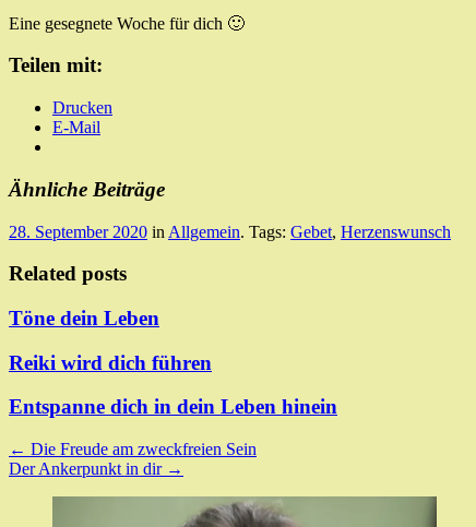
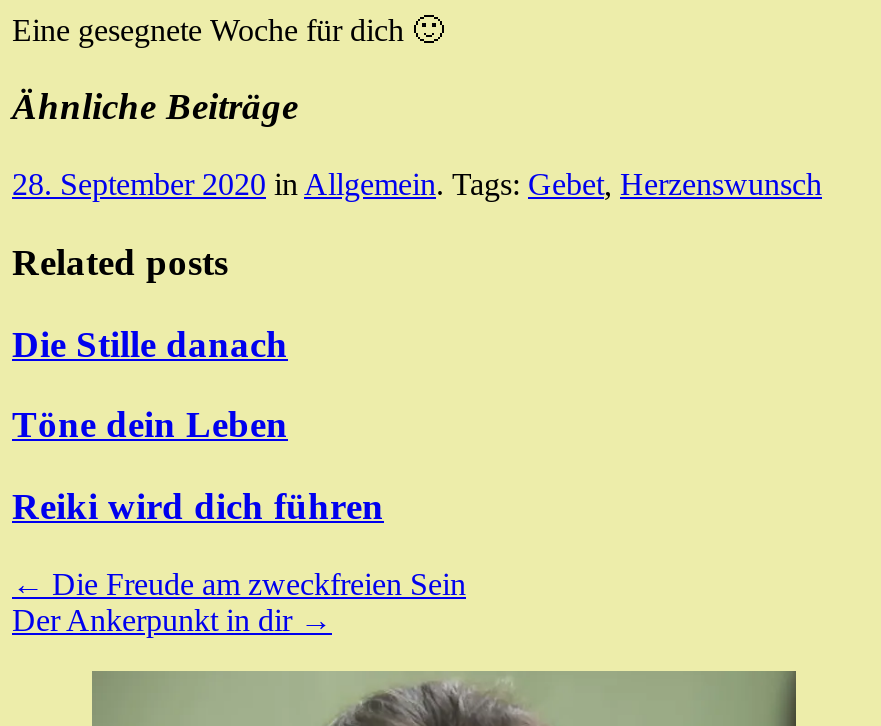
[9,54,112,136] Teilen mit: | Drucken | E-Mail -> none
none -> [12,322,288,364] Die Stille danach
[9,395,337,418] Entspanne dich in dein Leben hinein -> none

